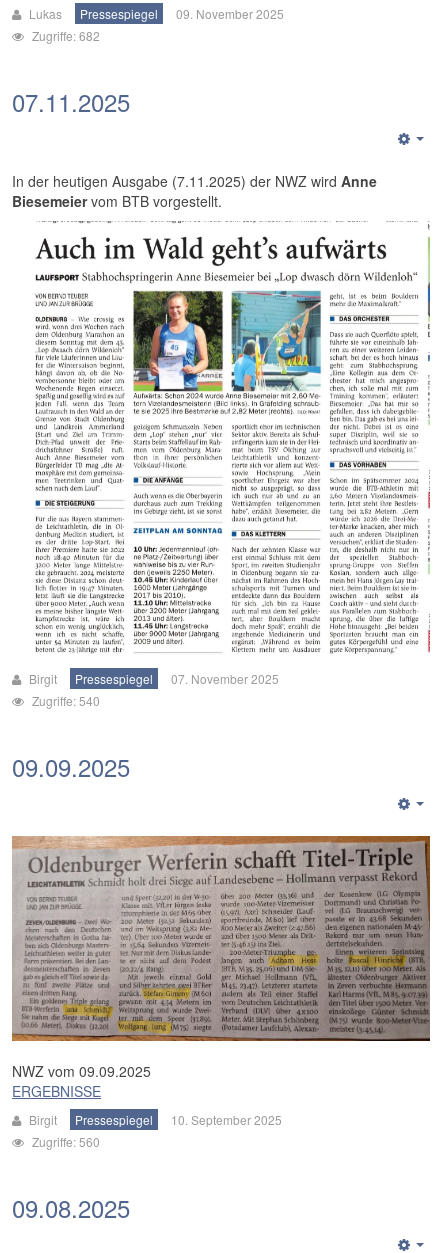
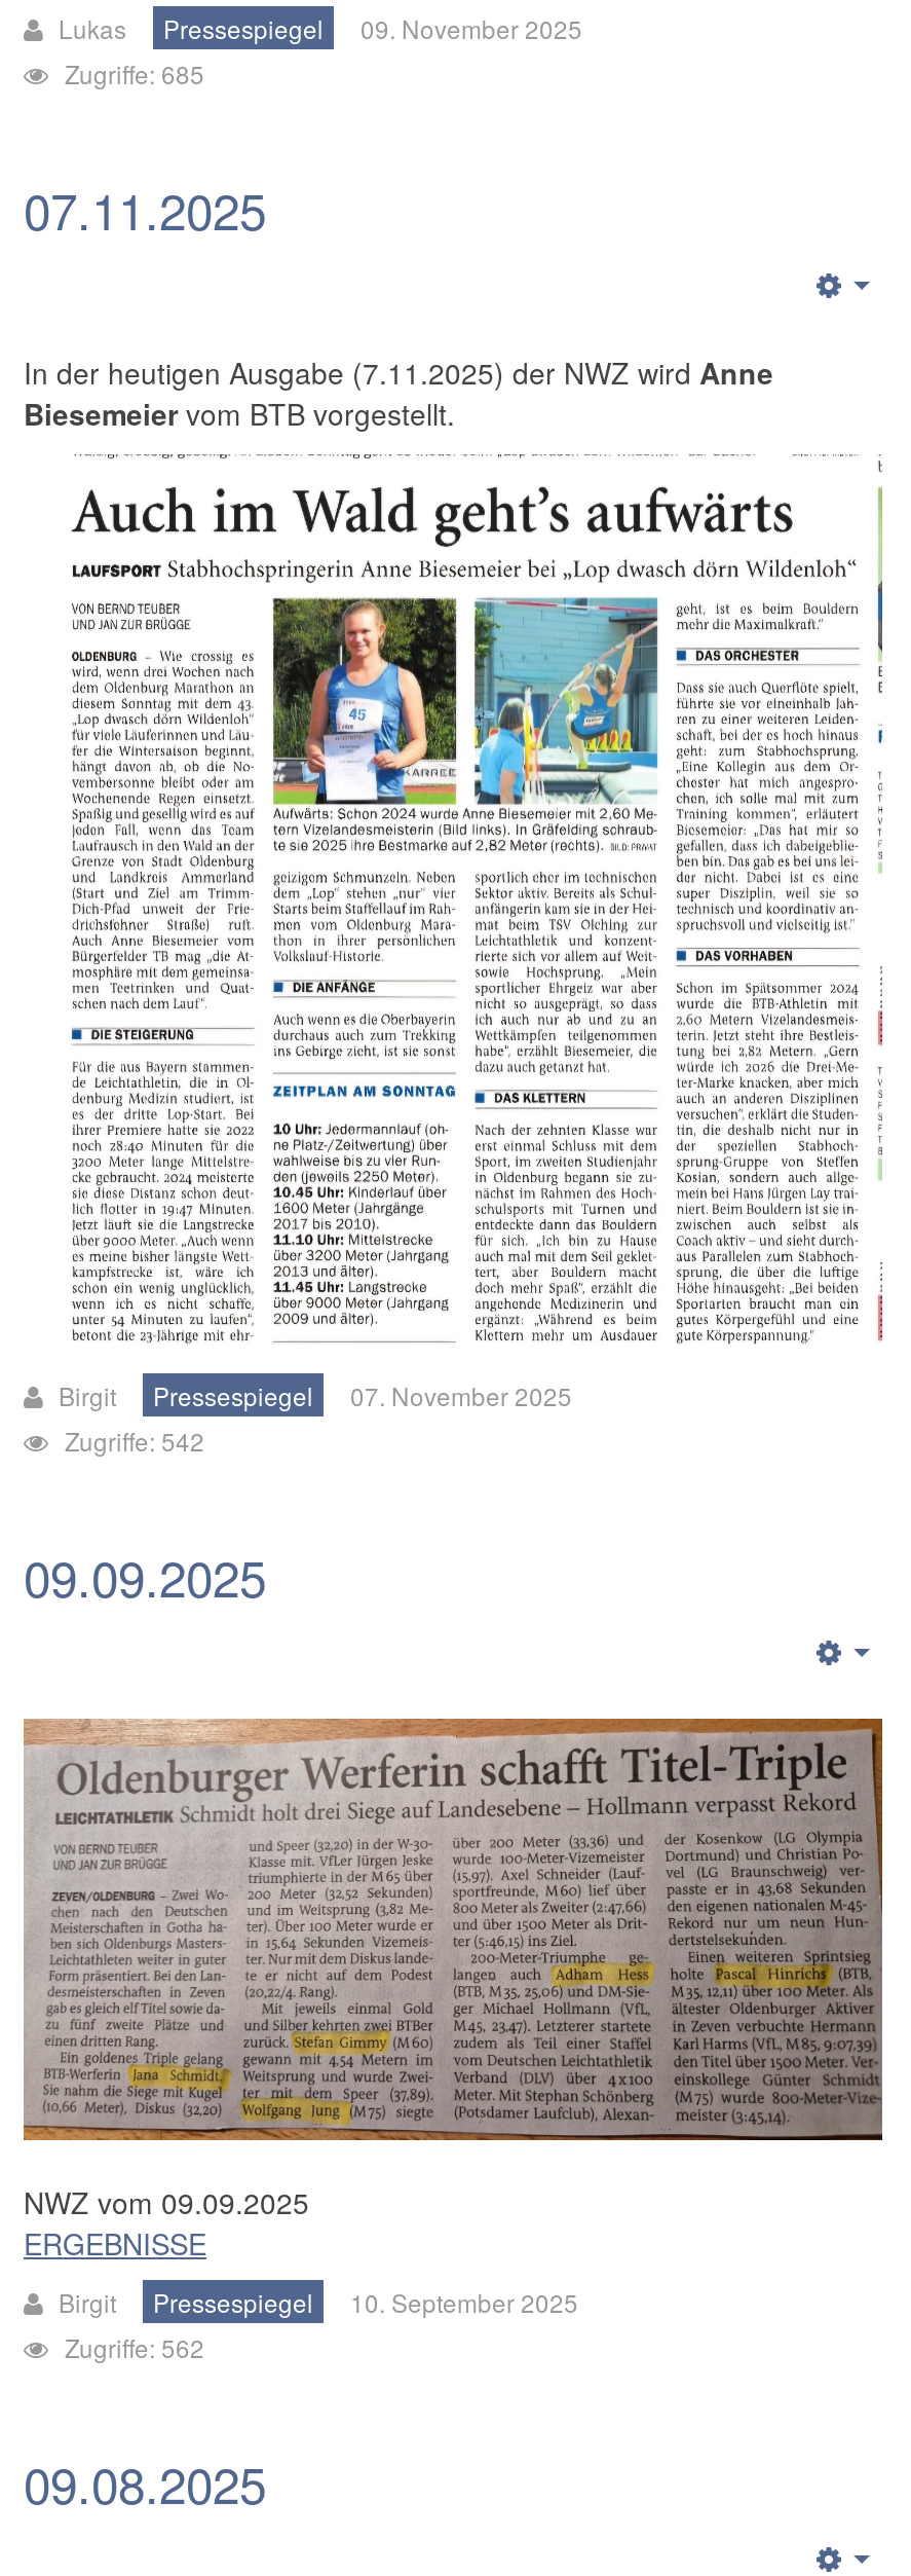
[32,27,100,44] Zugriffe: 682 -> [65,56,204,90] Zugriffe: 685
[32,692,100,709] Zugriffe: 540 -> [65,1422,204,1457] Zugriffe: 542
[32,1132,100,1149] Zugriffe: 560 -> [65,2328,204,2363] Zugriffe: 562

